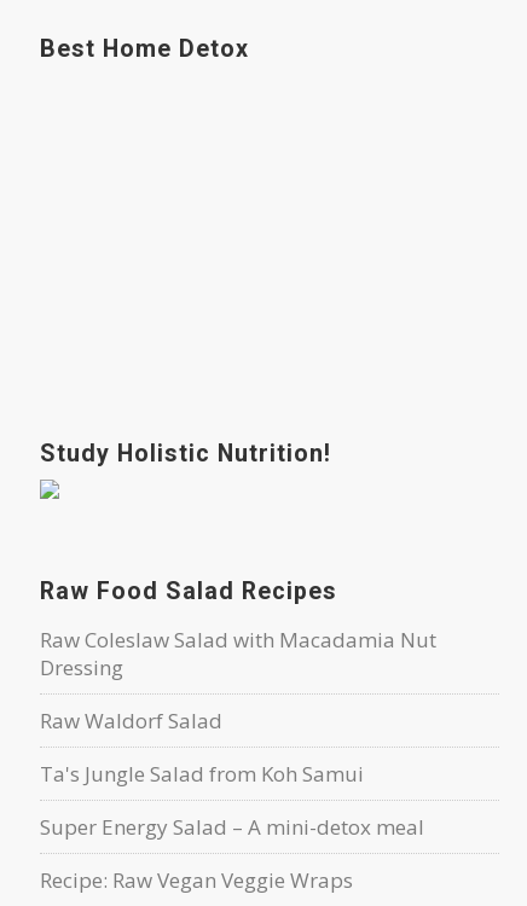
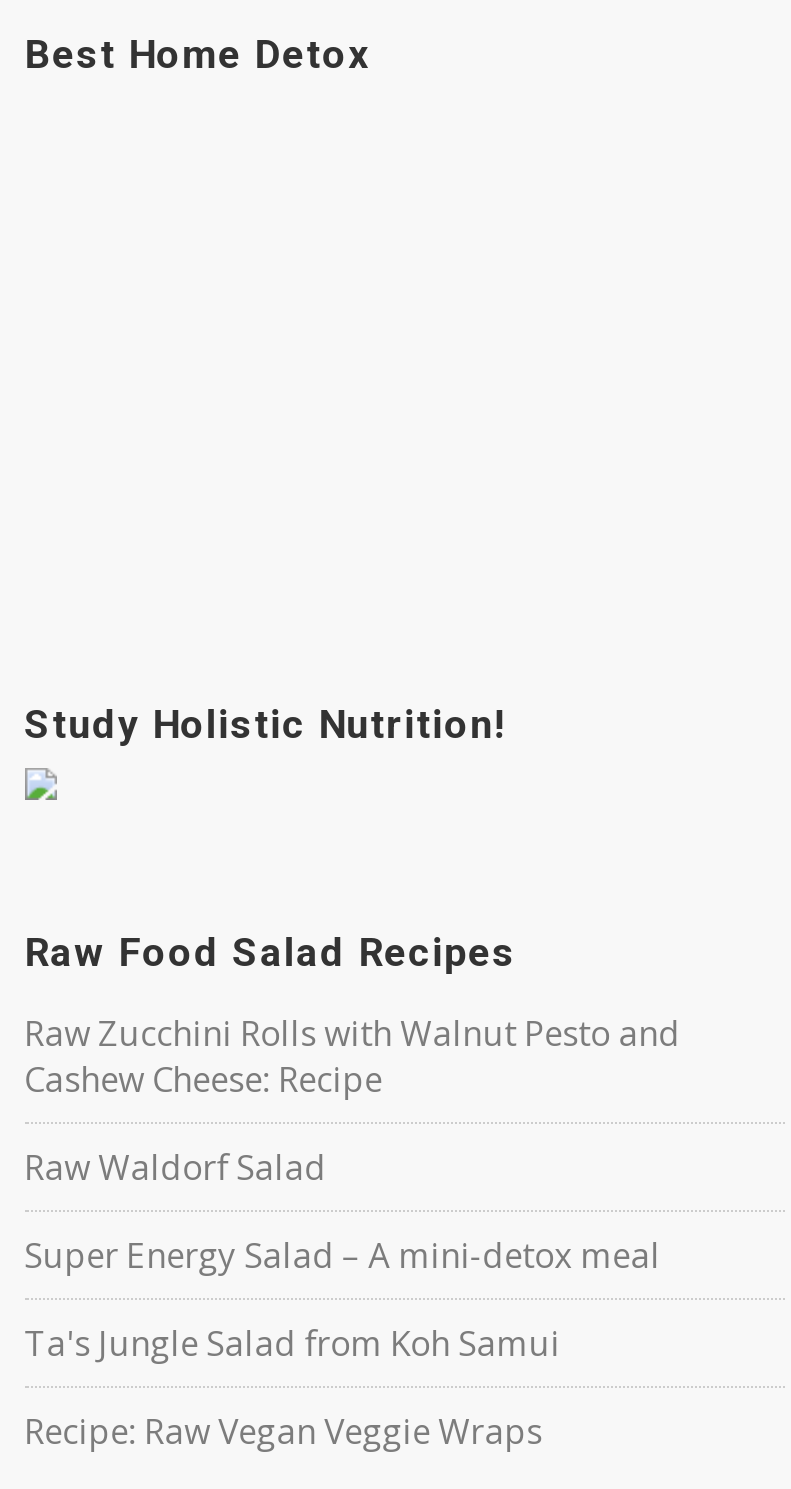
[39,626,436,682] Raw Coleslaw Salad with Macadamia Nut | Dressing -> [24,1011,680,1103] Raw Zucchini Rolls with Walnut Pesto and | Cashew Cheese: Recipe
moved [39,760,363,788] -> [24,1321,560,1367]: Ta's Jungle Salad from Koh Samui
moved [39,813,424,841] -> [24,1233,660,1279]: Super Energy Salad – A mini-detox meal

